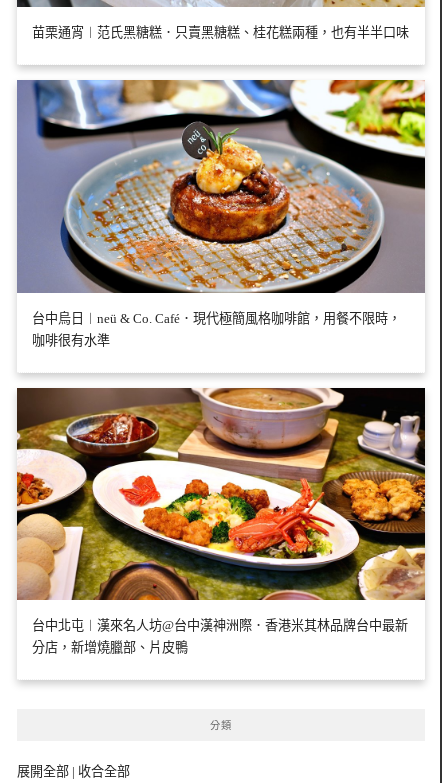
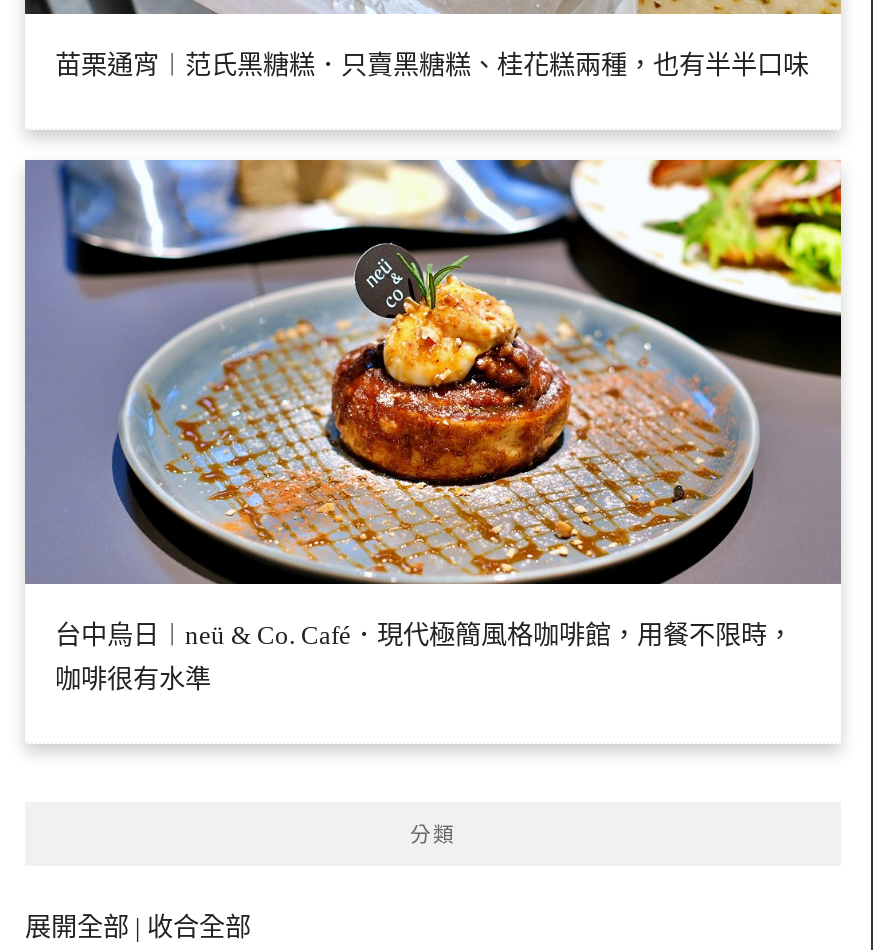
[16,387,426,655] [image] | 台中北屯︱漢來名人坊@台中漢神洲際．香港米其林品牌台中最新 | 分店，新增燒臘部、片皮鴨 -> none

